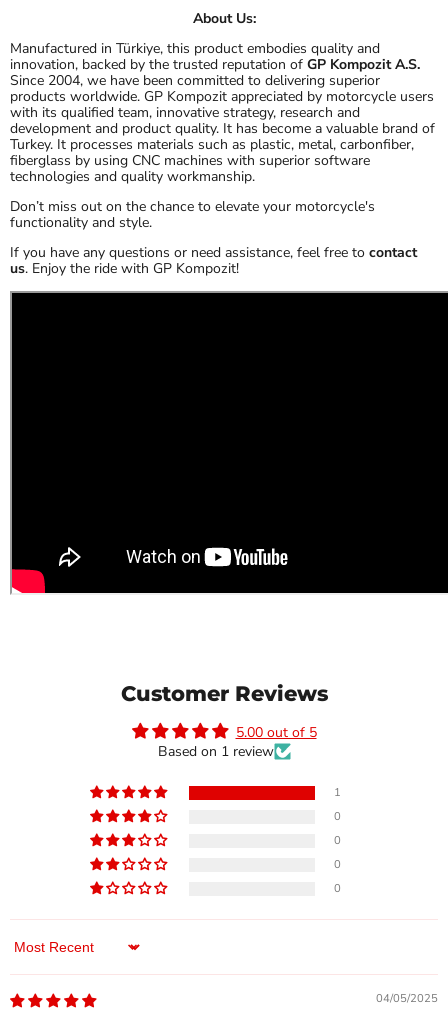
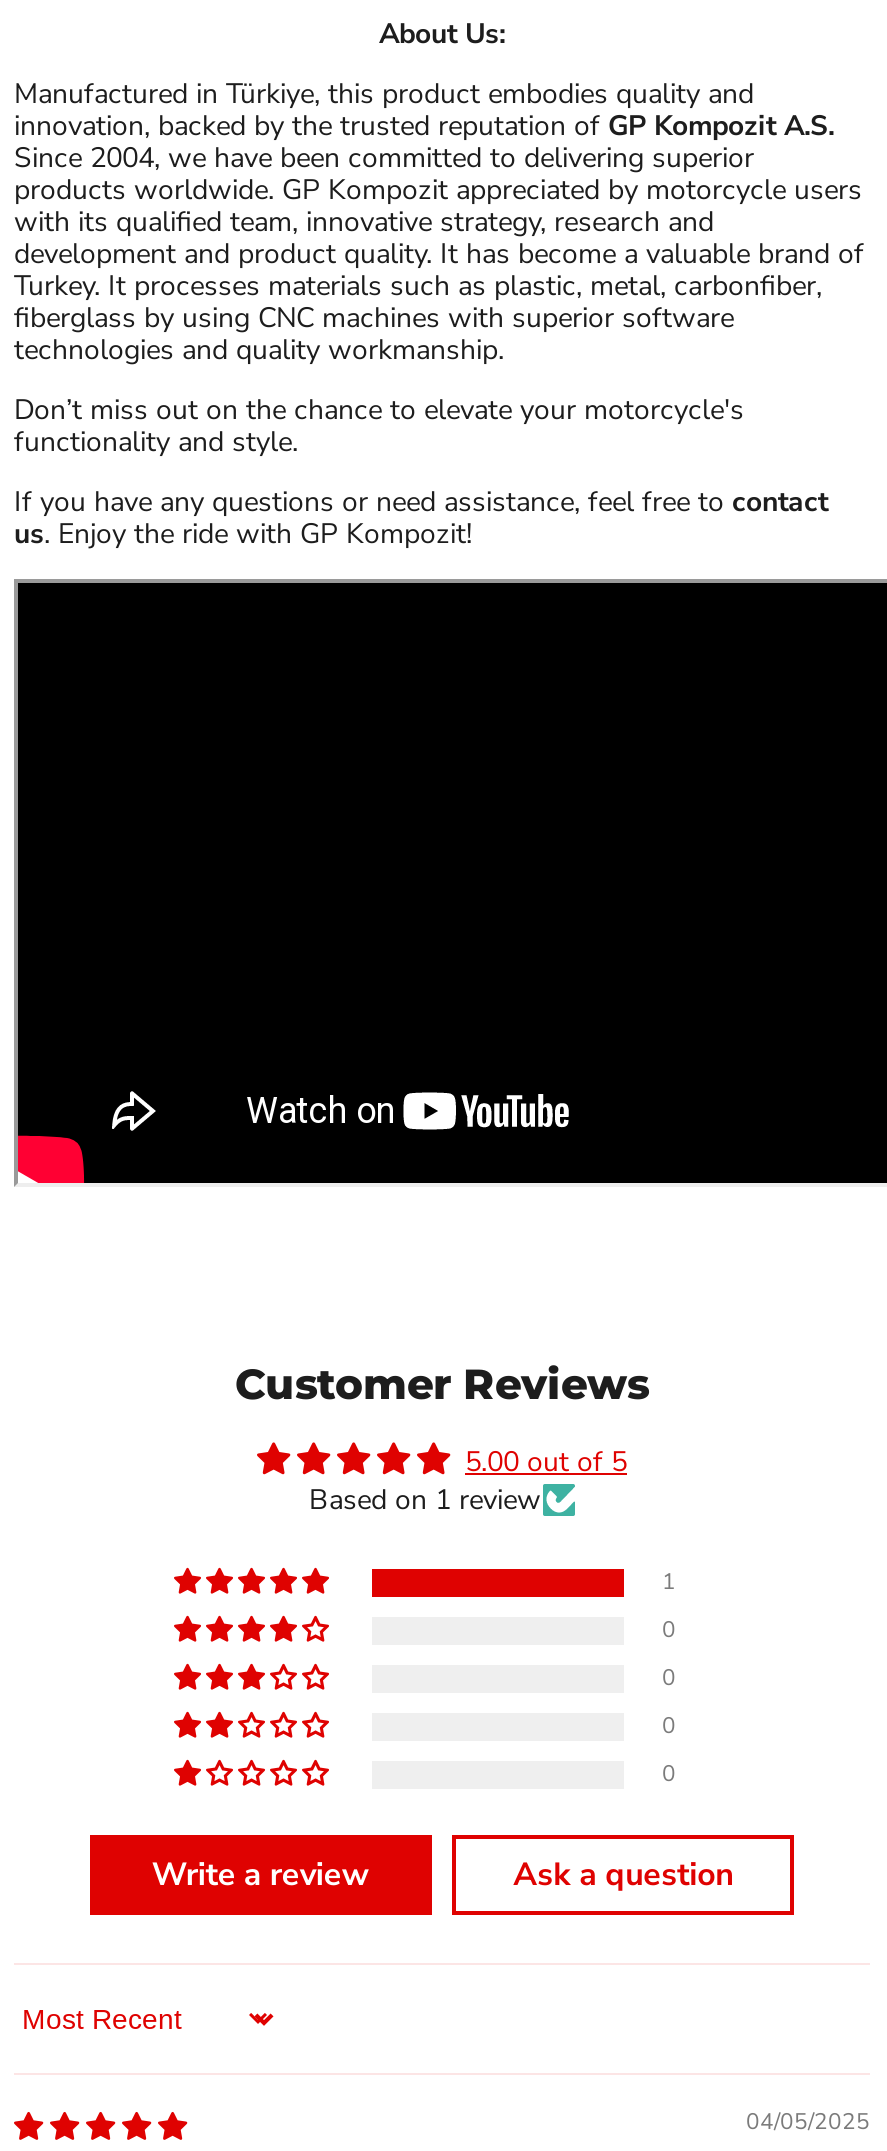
none -> [152,1853,733,1897] Write a review | Ask a question

